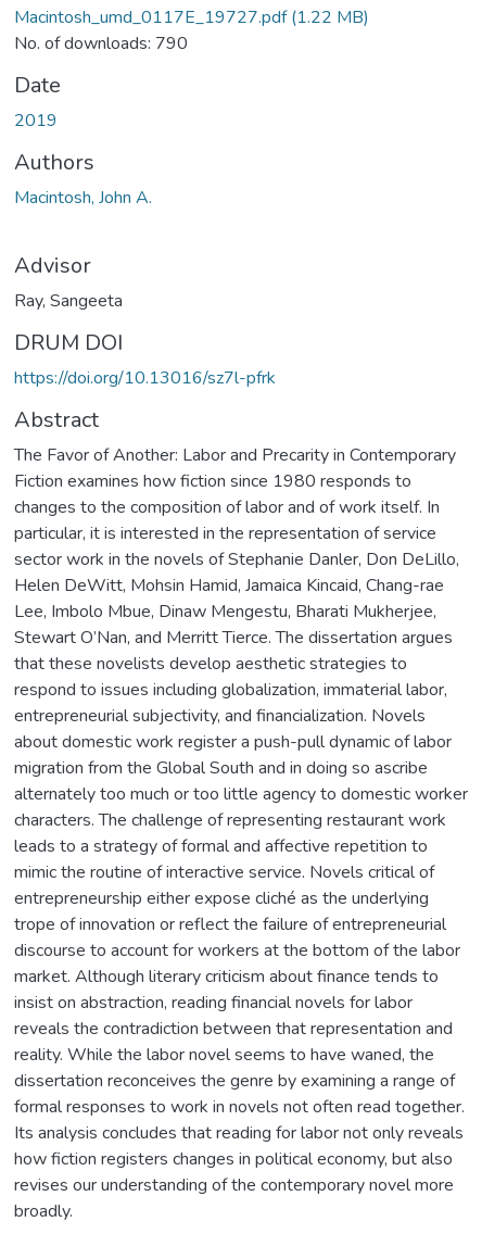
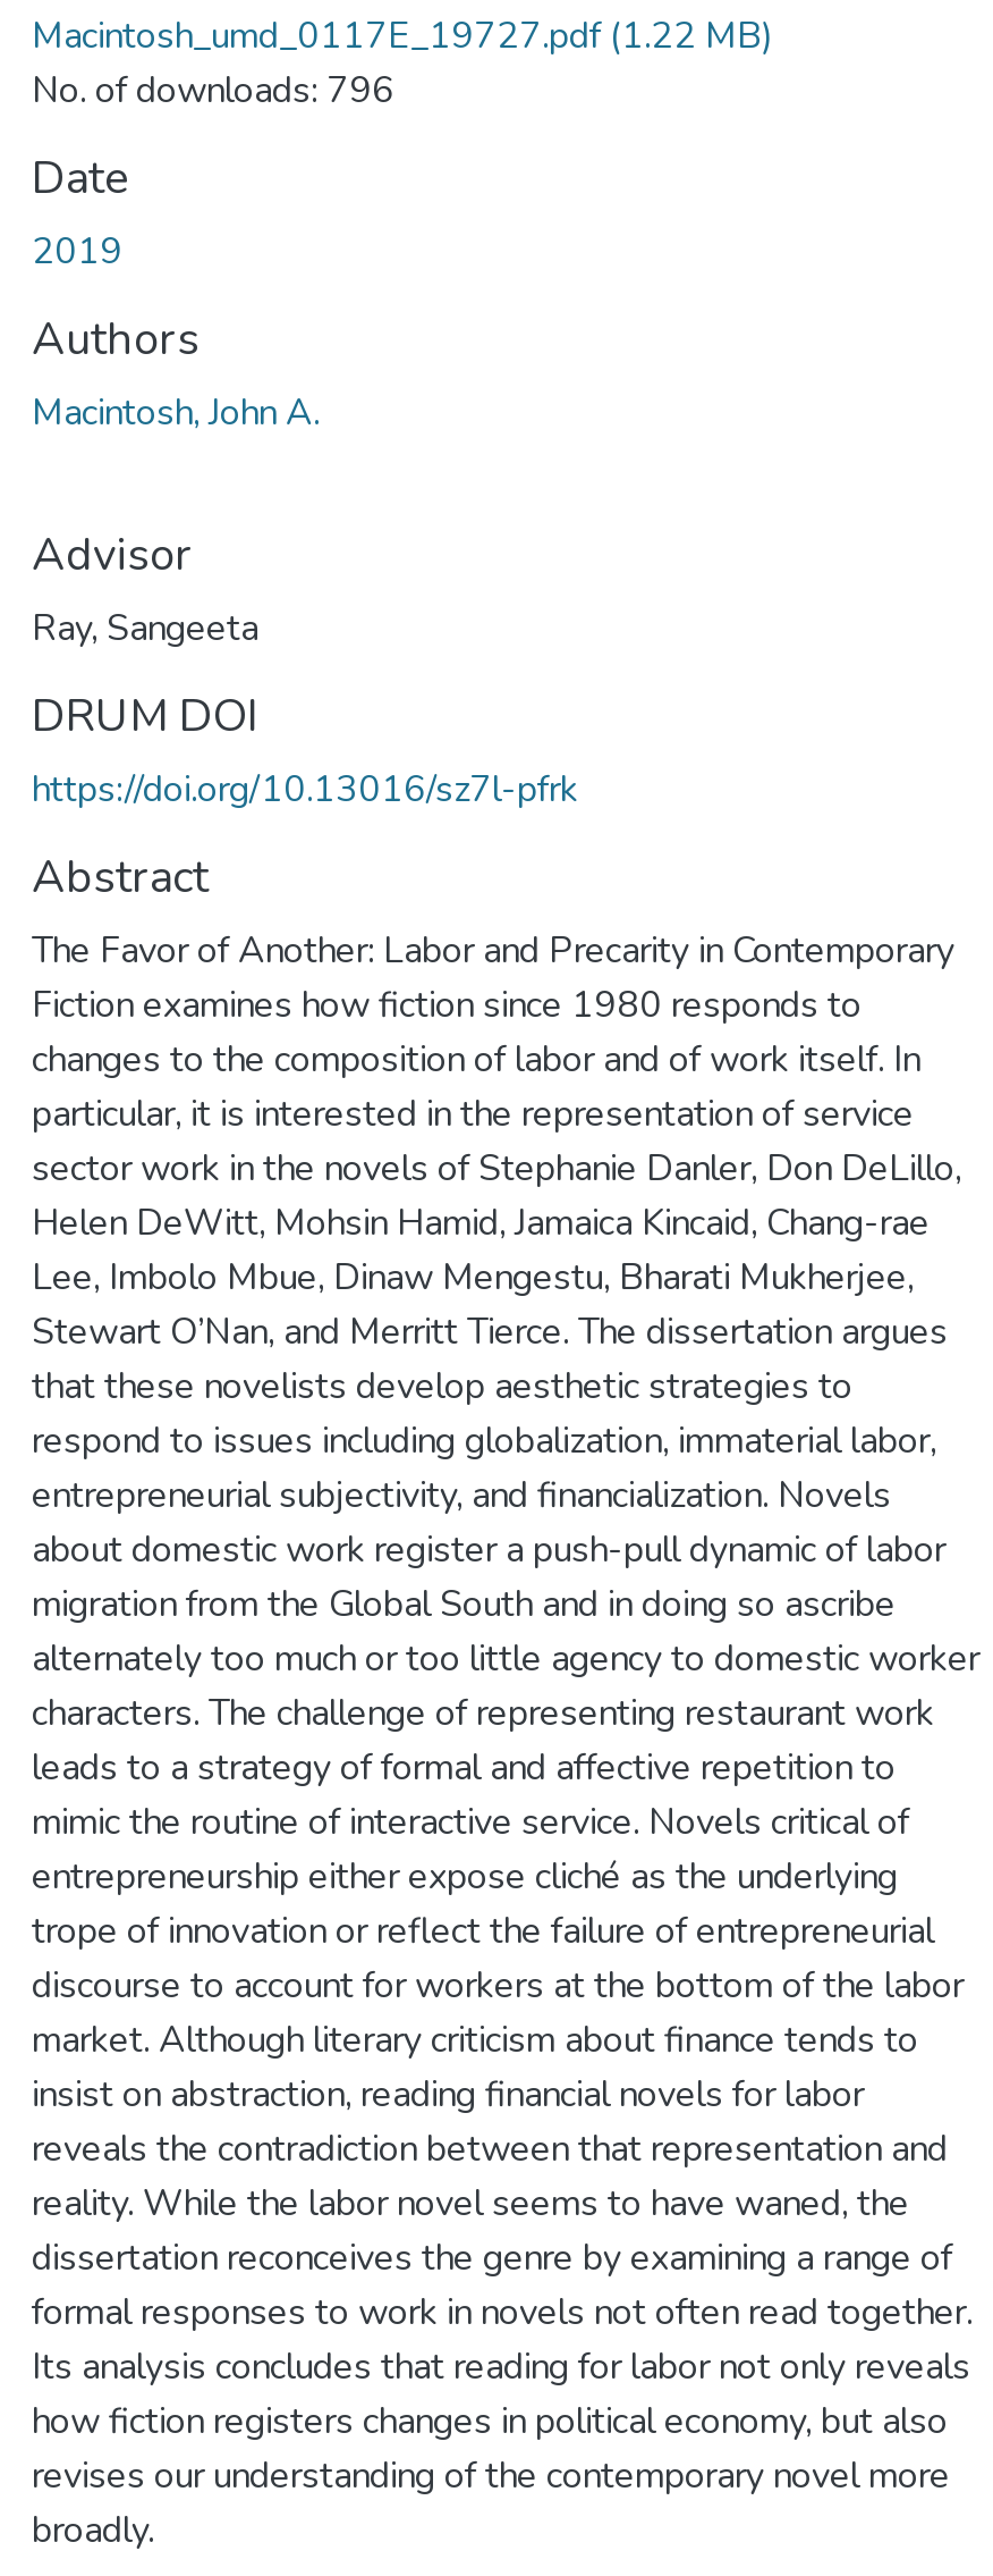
[14,31,188,55] No. of downloads: 790 -> [32,65,394,115] No. of downloads: 796

